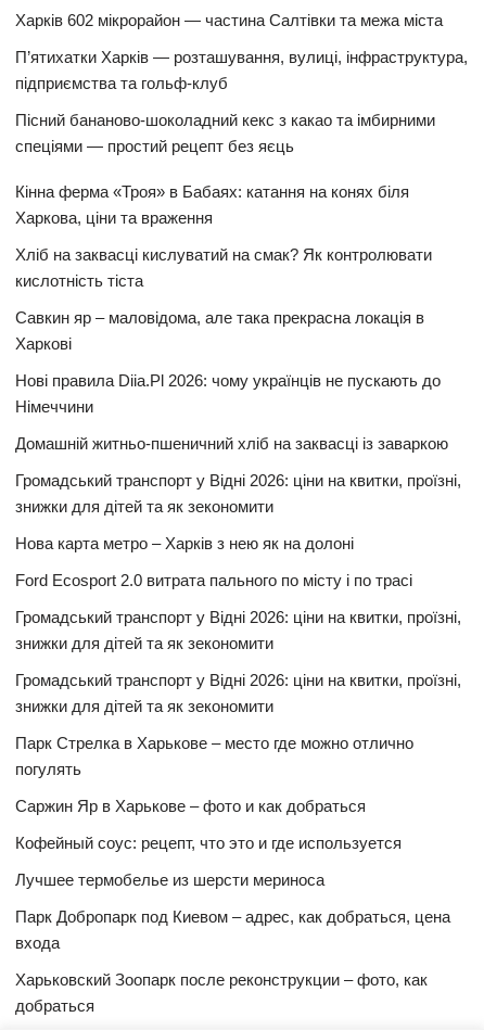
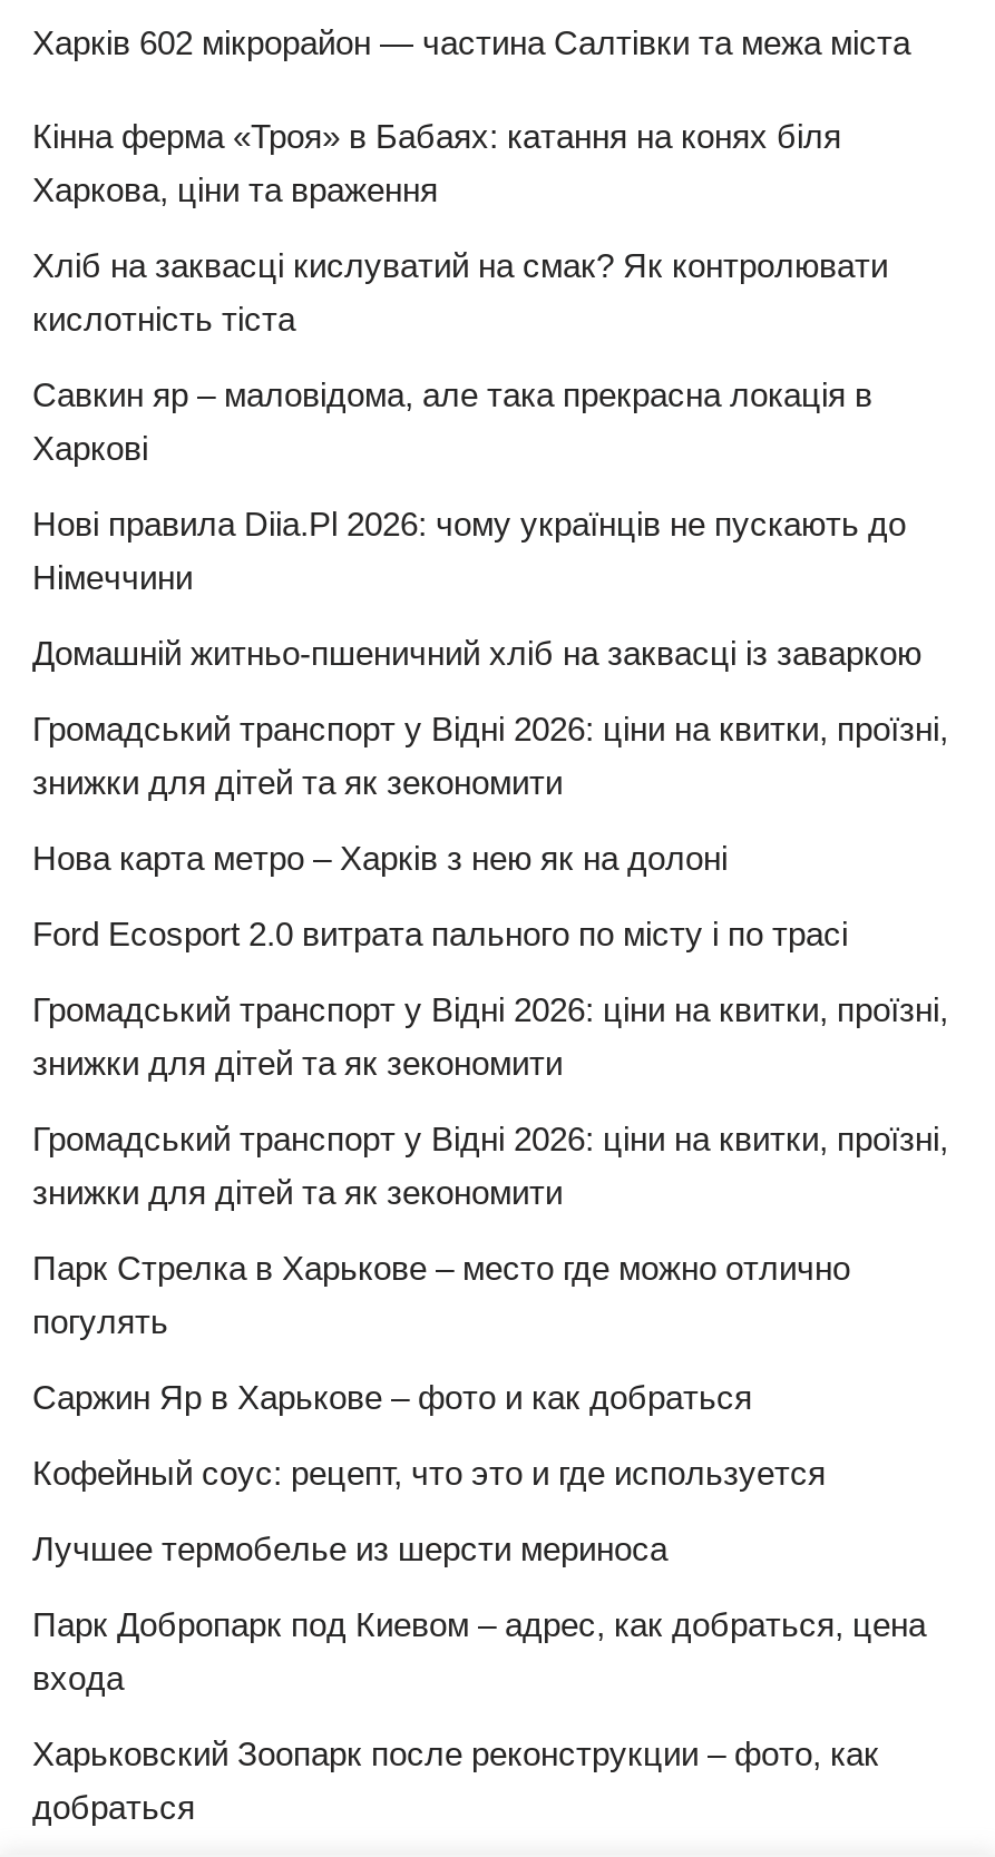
[15,48,468,156] П’ятихатки Харків — розташування, вулиці, інфраструктура, | підприємства та гольф-клуб | Пісний бананово-шоколадний кекс з какао та імбирними | спеціями — простий рецепт без яєць -> none

